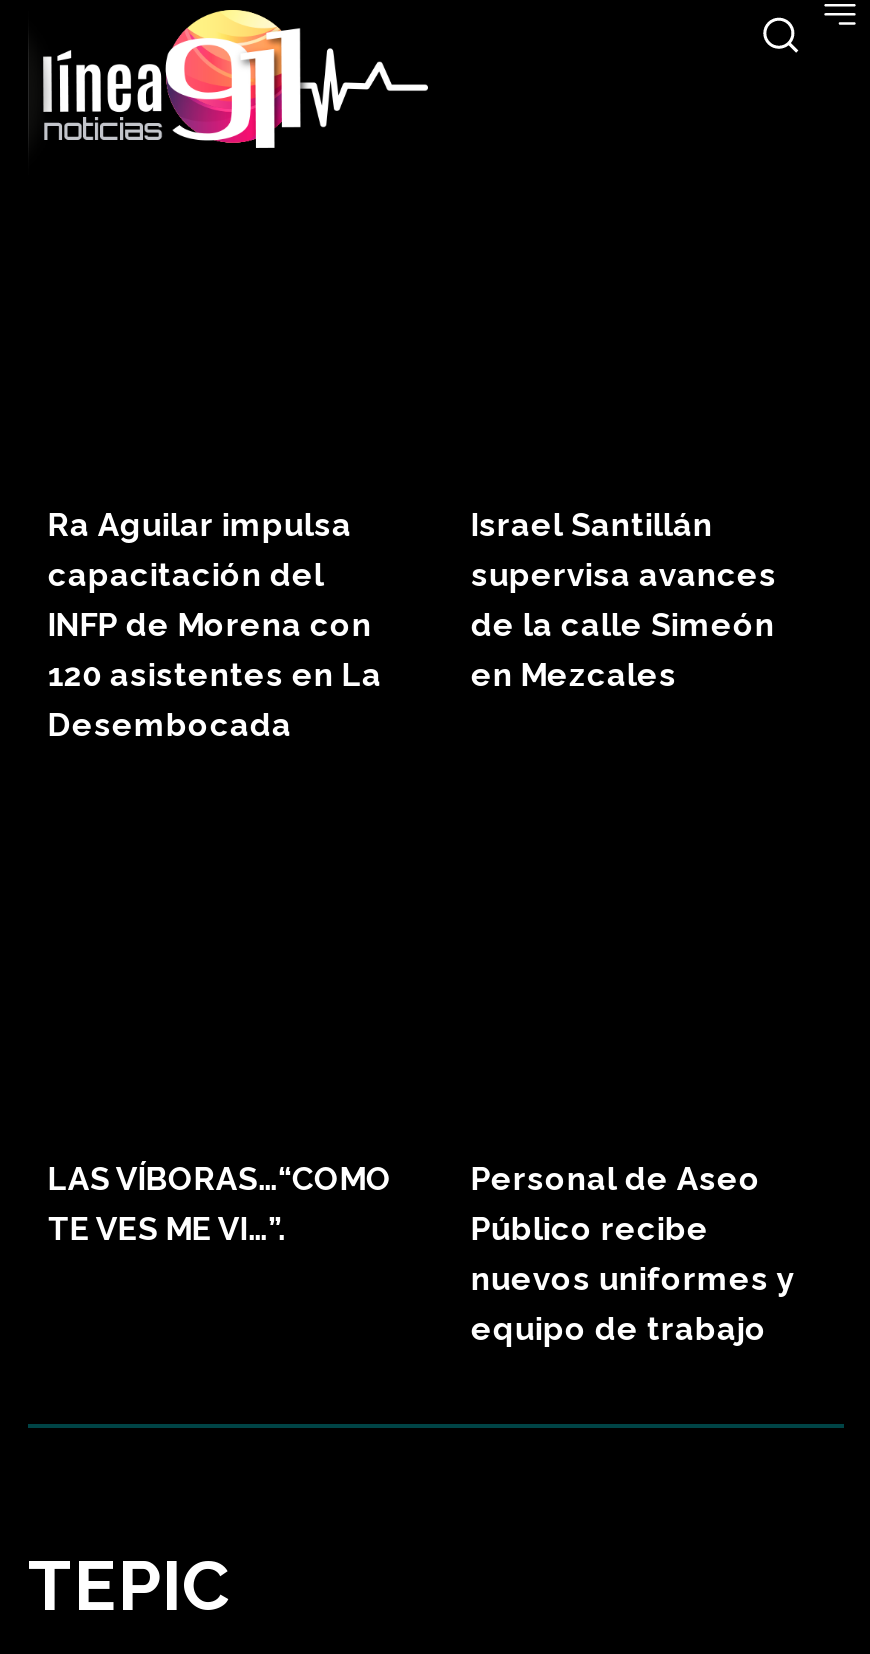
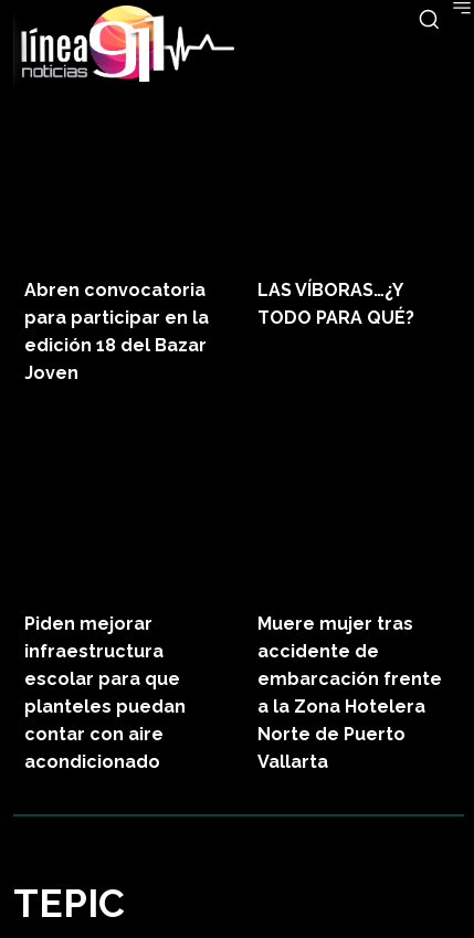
[48,506,382,744] Ra Aguilar impulsa | capacitación del | INFP de Morena con | 120 asistentes en La | Desembocada -> [24,280,209,383] Abren convocatoria | para participar en la | edición 18 del Bazar | Joven
[471,506,777,694] Israel Santillán | supervisa avances | de la calle Simeón | en Mezcales -> [258,280,415,328] LAS VÍBORAS…¿Y | TODO PARA QUÉ?
[48,1161,392,1249] LAS VÍBORAS…“COMO | TE VES ME VI…”. -> [24,614,185,773] Piden mejorar | infraestructura | escolar para que | planteles puedan | contar con aire | acondicionado
[471,1161,795,1349] Personal de Aseo | Público recibe | nuevos uniformes y | equipo de trabajo -> [258,614,442,773] Muere mujer tras | accidente de | embarcación frente | a la Zona Hotelera | Norte de Puerto | Vallarta

